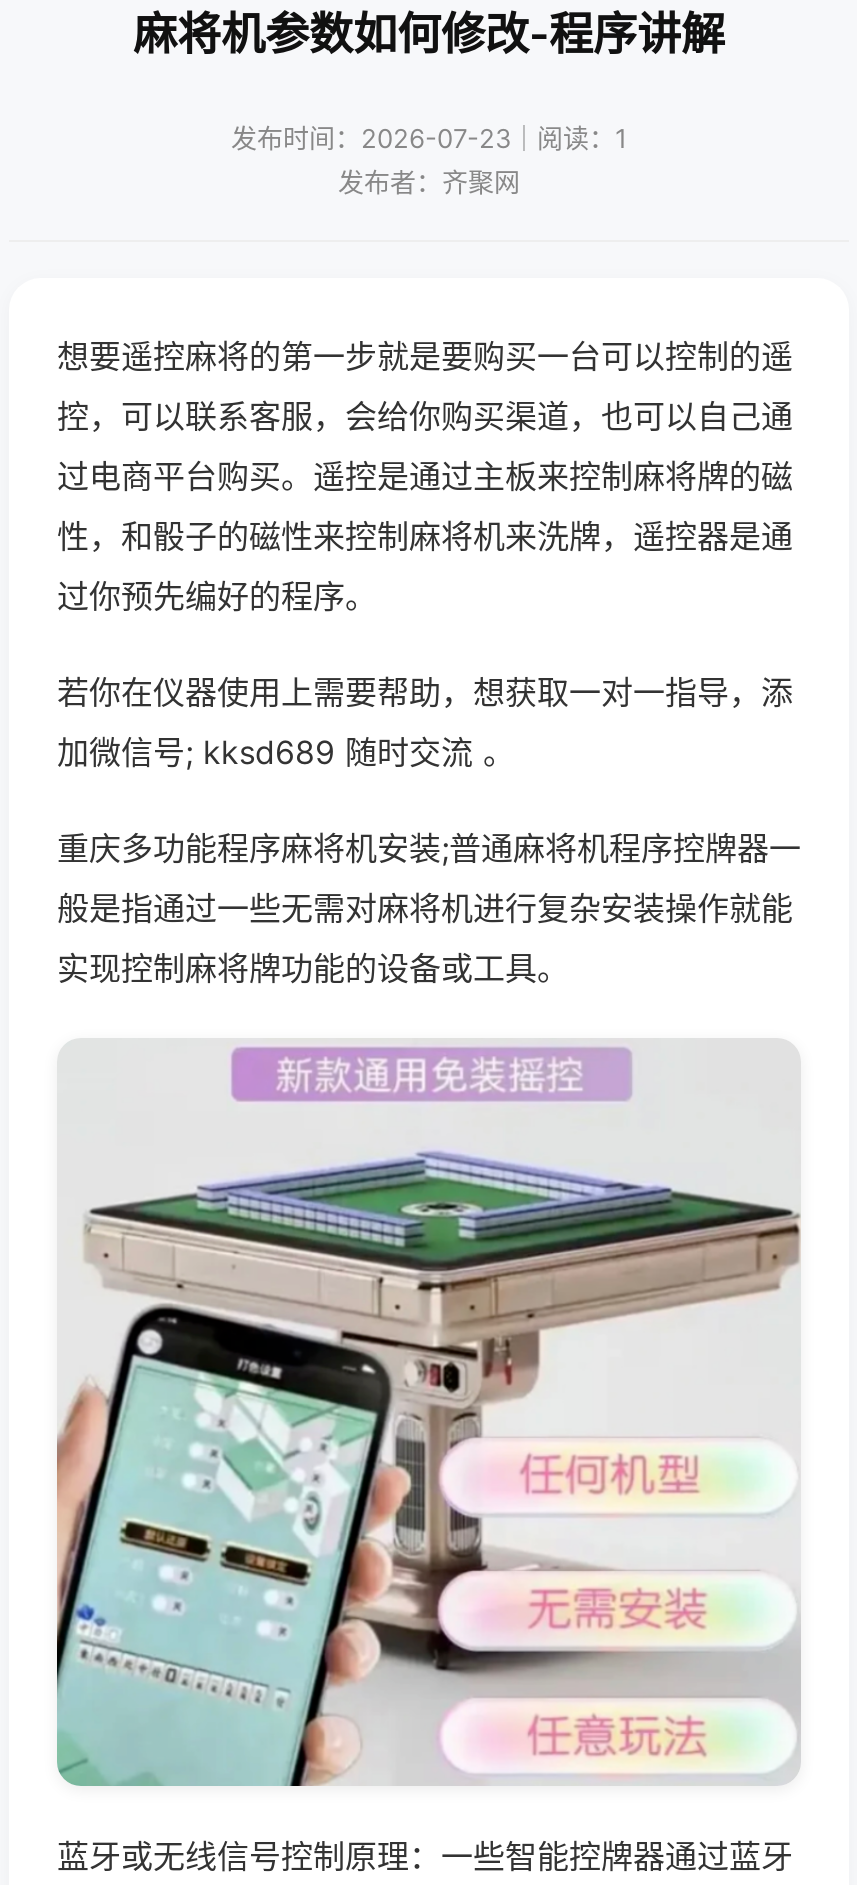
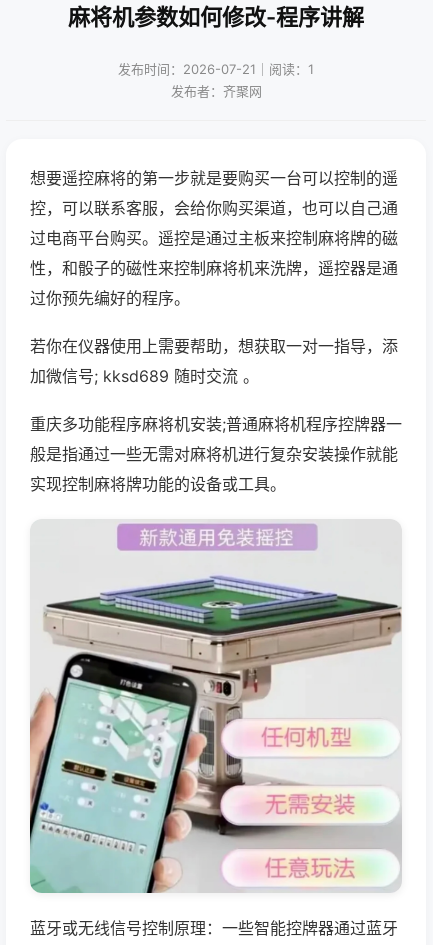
[231,122,627,154] 发布时间：2026-07-23｜阅读：1 -> [118,61,314,77] 发布时间：2026-07-21｜阅读：1

